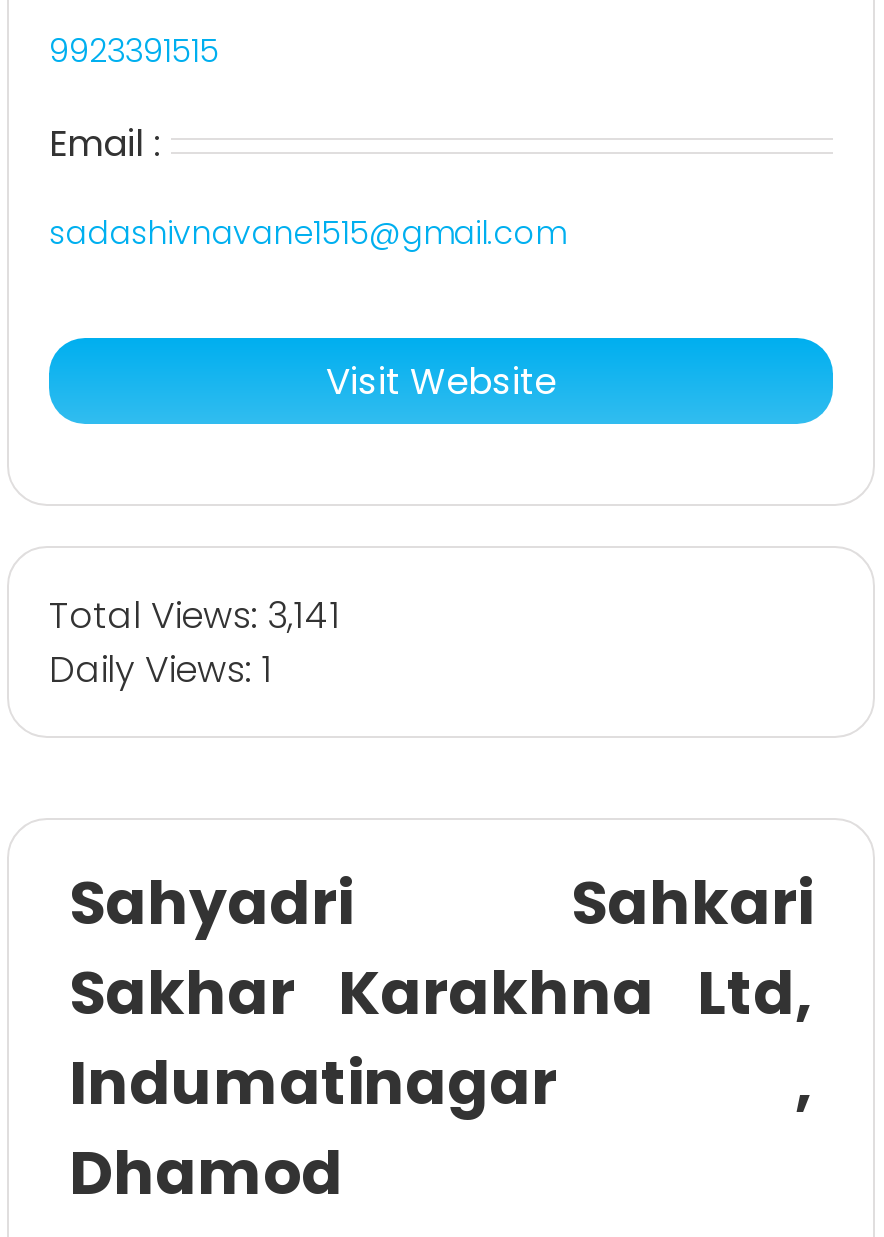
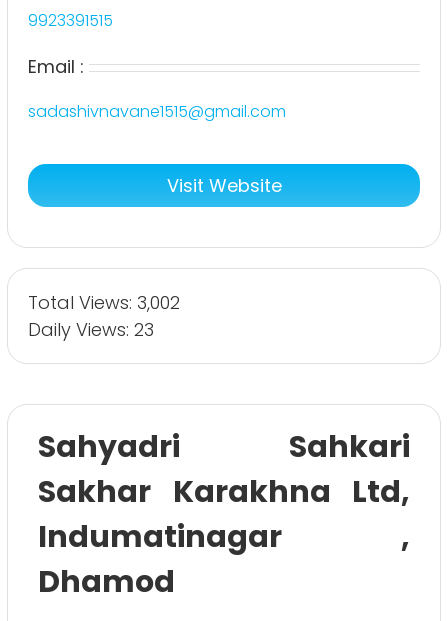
[49,590,341,640] Total Views: 3,141 -> [28,290,180,315] Total Views: 3,002
[49,644,273,694] Daily Views: 1 -> [28,317,154,342] Daily Views: 23

